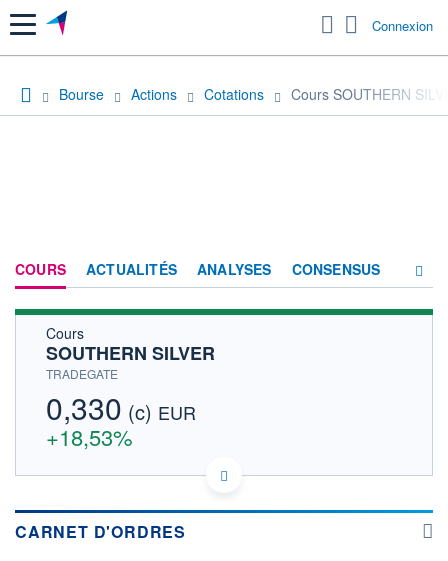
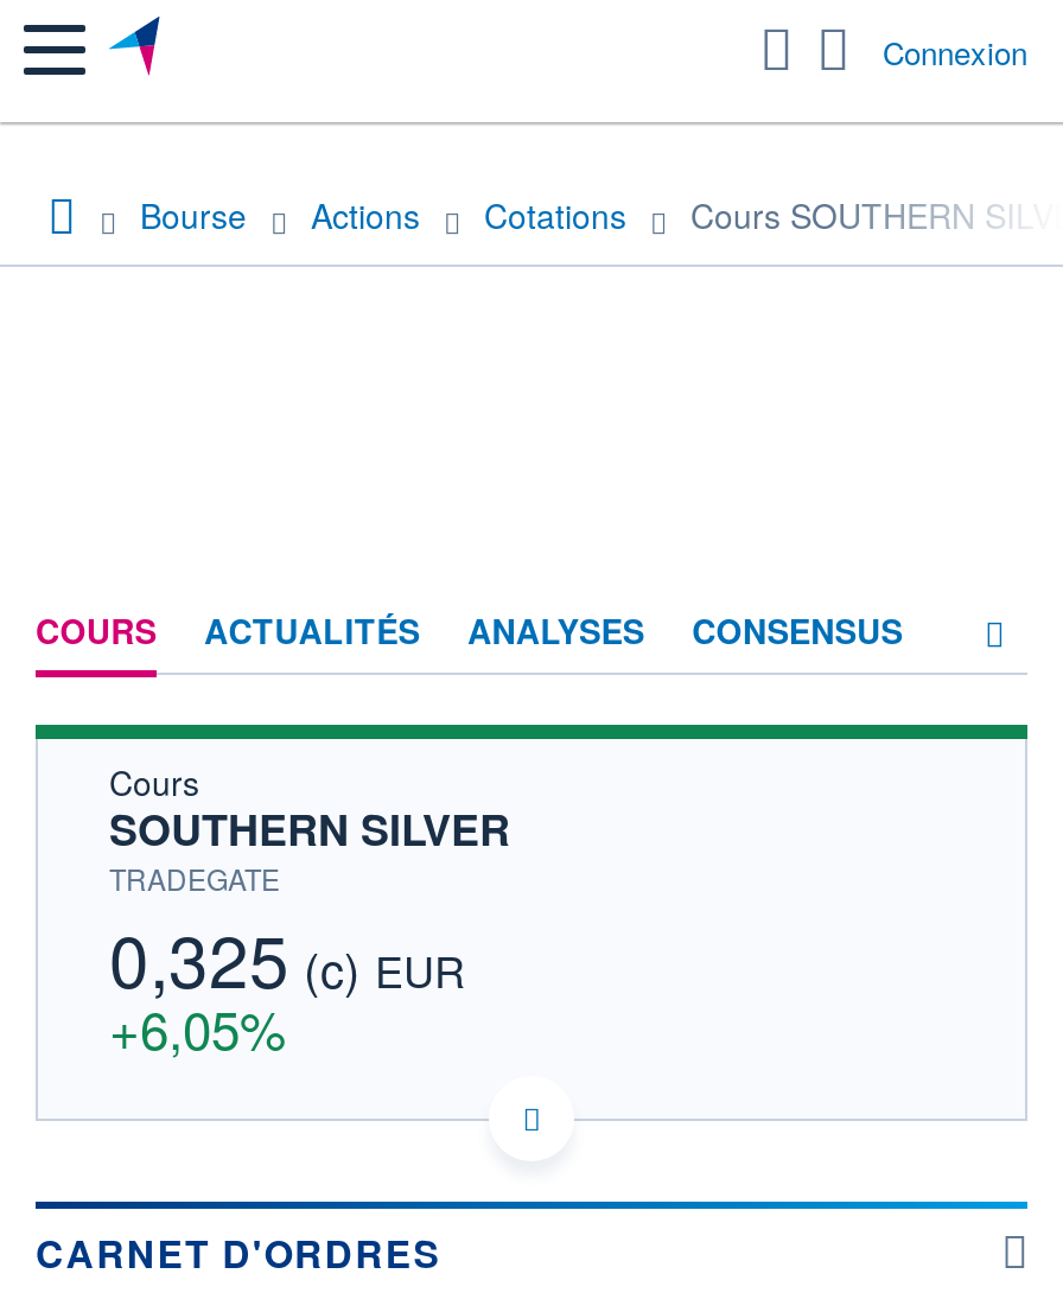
[46,386,196,429] 0,330 (c) EUR -> [109,907,465,1010] 0,325 (c) EUR
[46,421,133,452] +18,53% -> [109,991,287,1064] +6,05%

